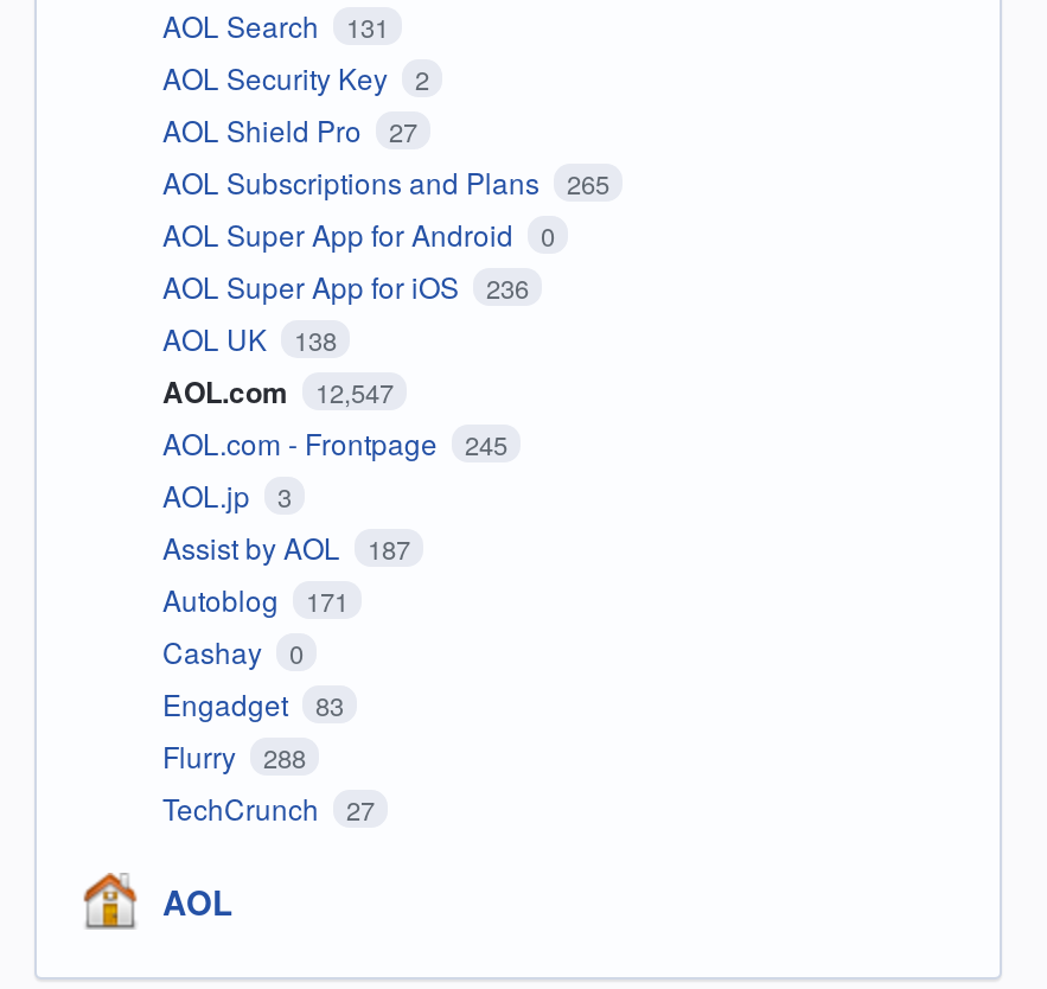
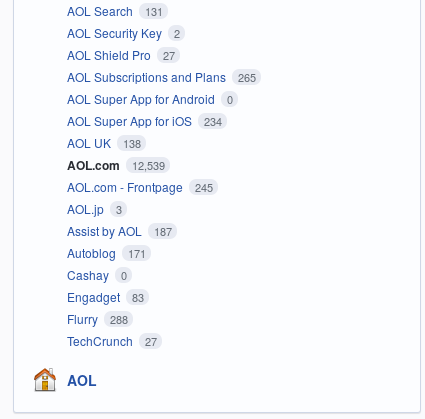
[162,266,529,307] AOL Super App for iOS 236 -> [67,112,221,129] AOL Super App for iOS 234
[162,371,394,413] AOL.com 12,547 -> [67,156,164,174] AOL.com 12,539

